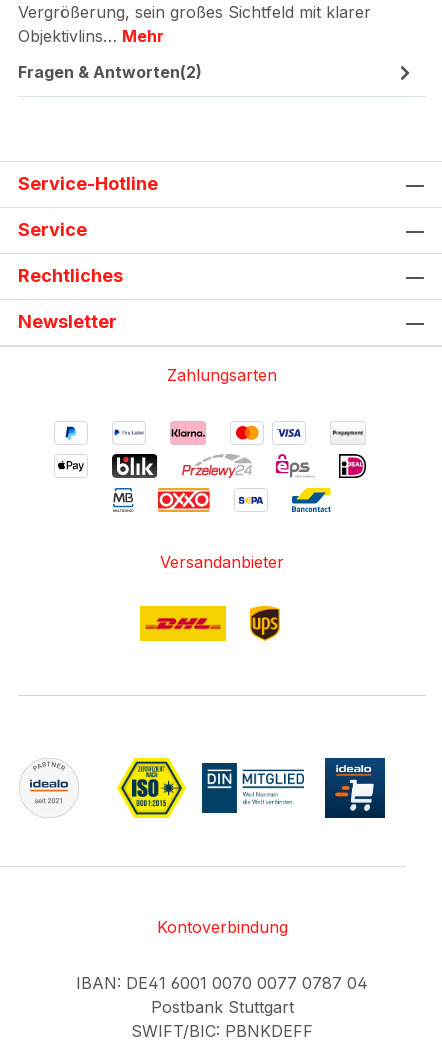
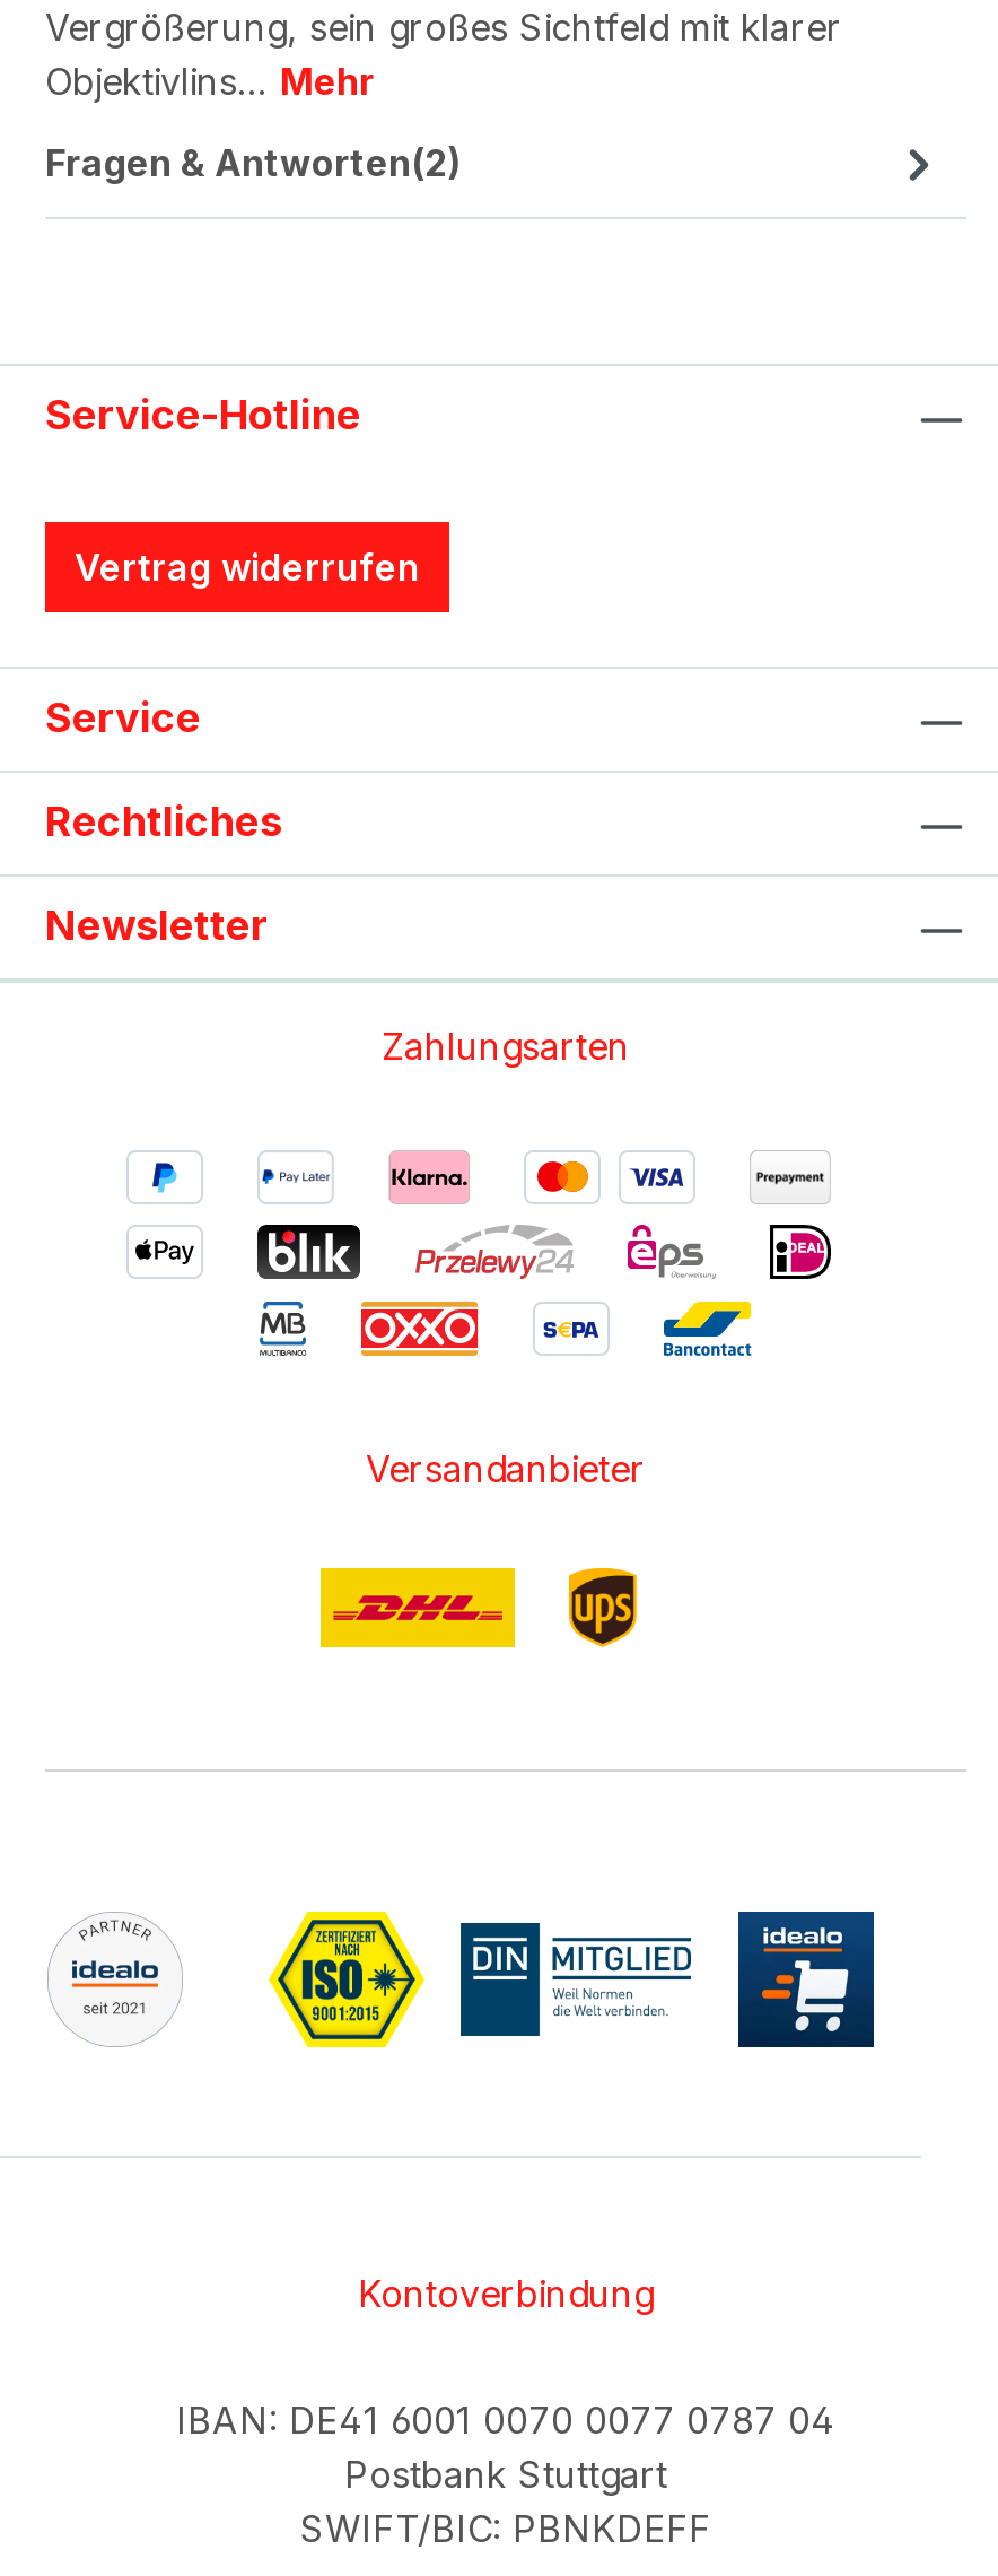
none -> [75,545,420,590] Vertrag widerrufen

